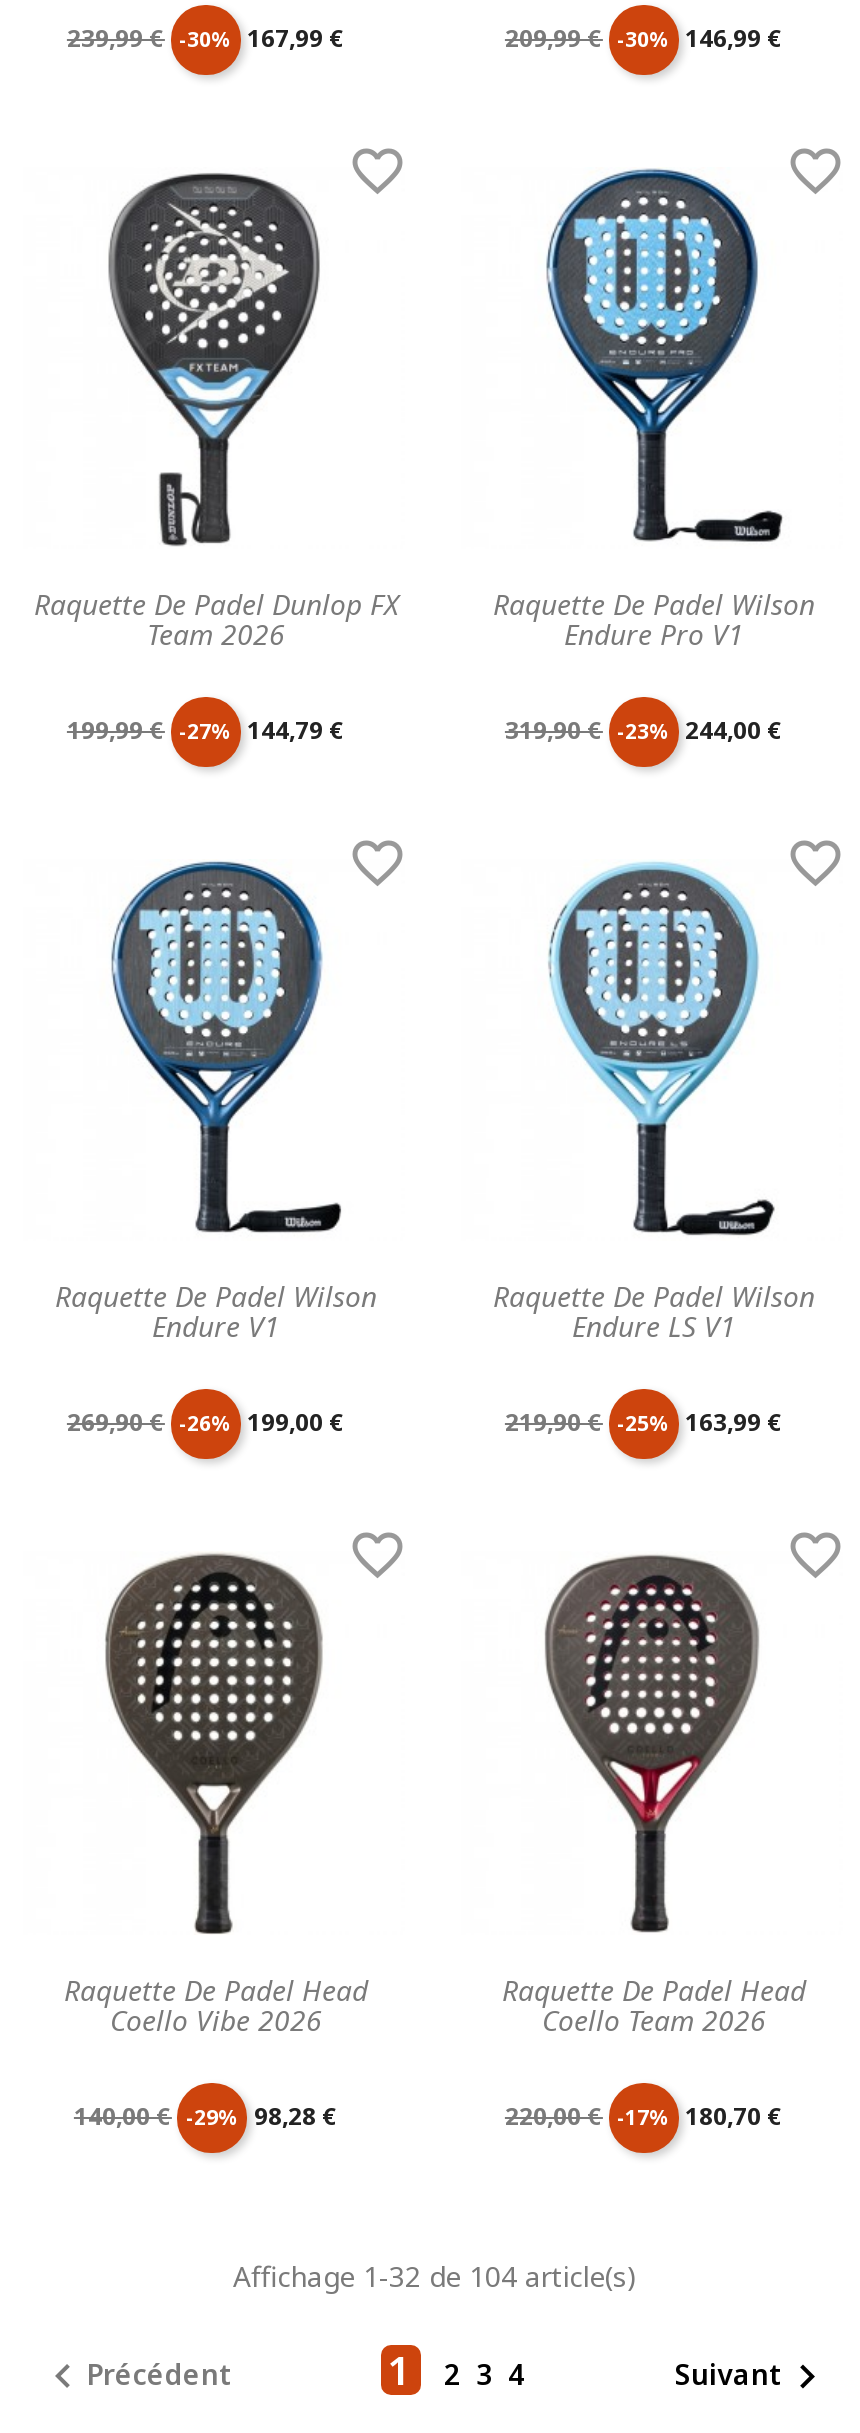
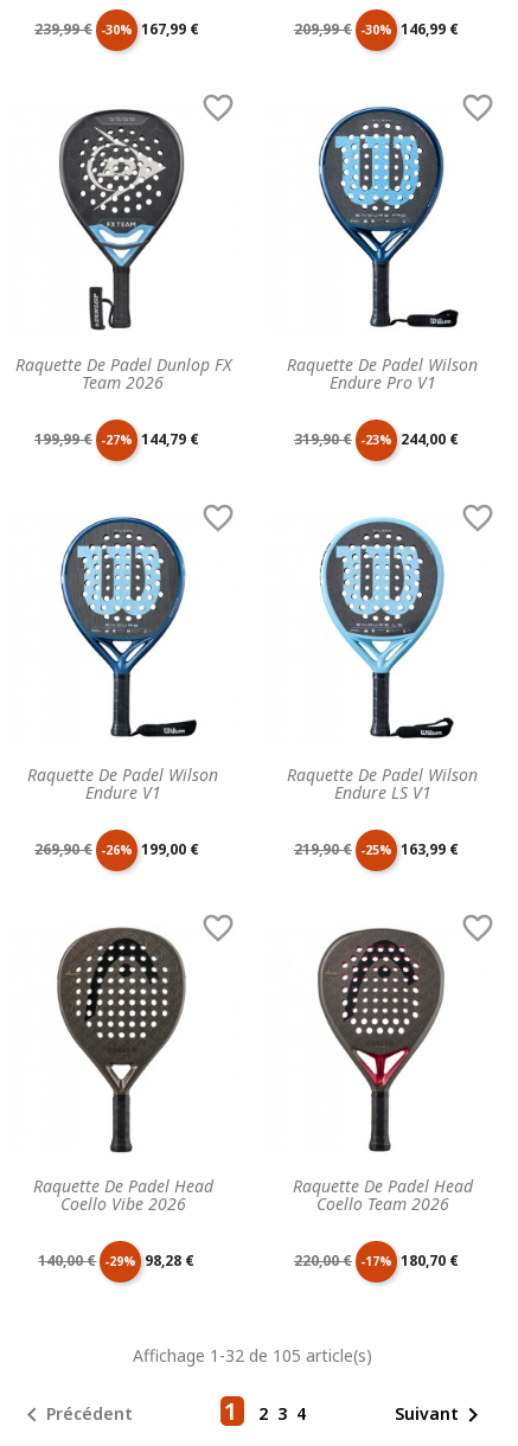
[233,2257,637,2295] Affichage 1-32 de 104 article(s) -> [133,1344,372,1366] Affichage 1-32 de 105 article(s)

